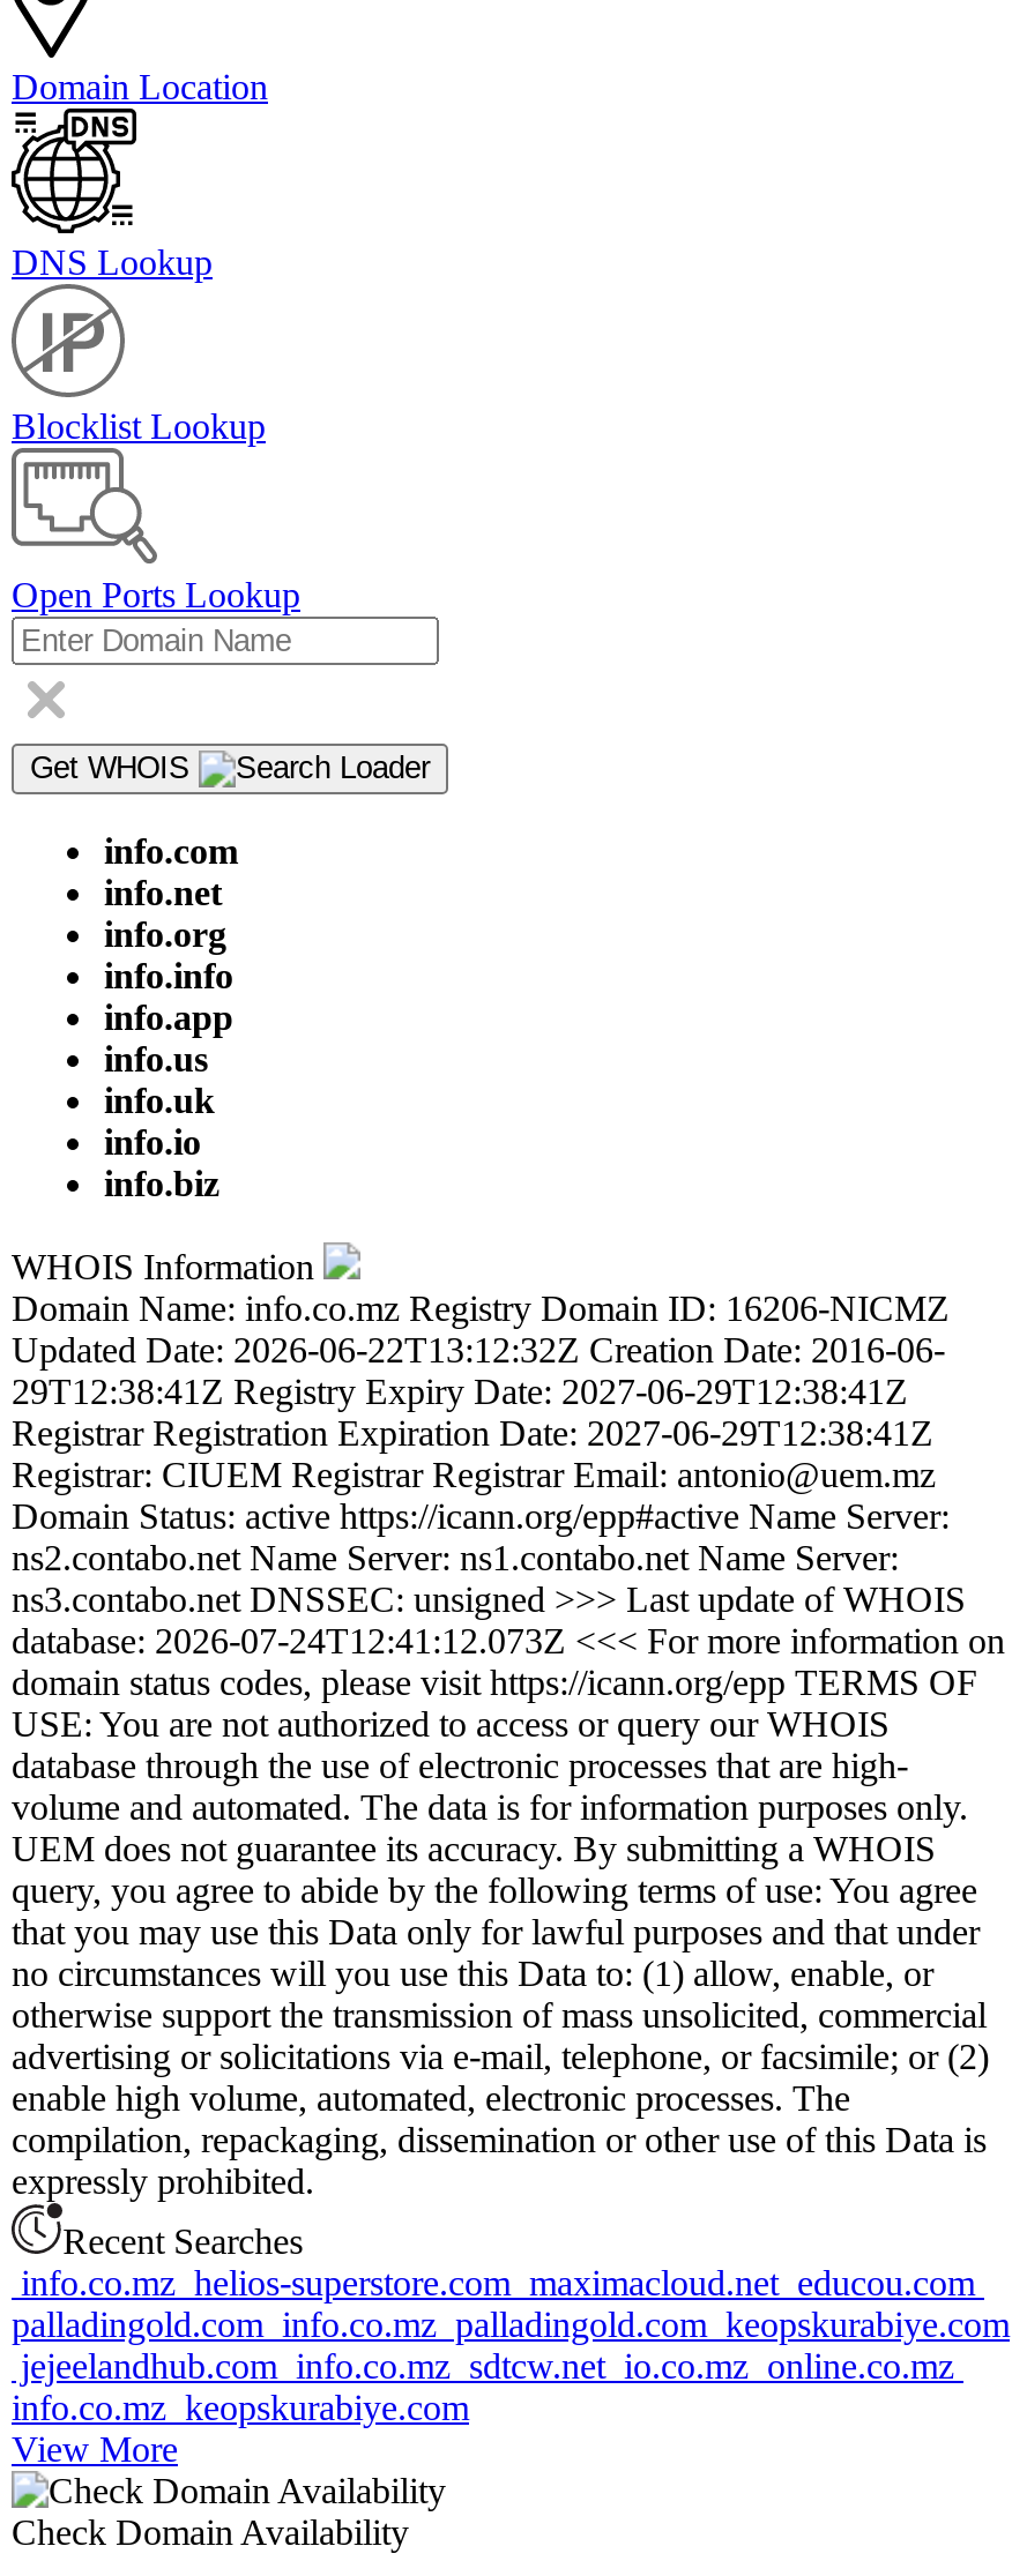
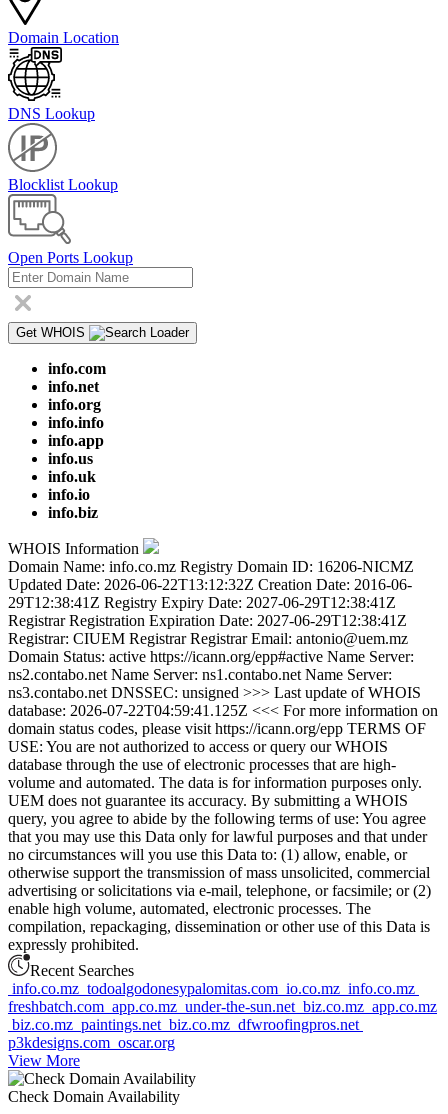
[12,1622,1005,1661] database: 2026-07-24T12:41:12.073Z <<< For more information on -> [8,702,438,719] database: 2026-07-22T04:59:41.125Z <<< For more information on
[12,2264,1010,2428] info.co.mz helios-superstore.com maximacloud.net educou.com | palladingold.com info.co.mz palladingold.com keopskurabiye.com | jejeelandhub.com info.co.mzsdtcw.net io.co.mz online.co.mz | info.co.mz keopskurabiye.com -> [8,980,437,1051] info.co.mz todoalgodonesypalomitas.com io.co.mz info.co.mz | freshbatch.com app.co.mz under-the-sun.net biz.co.mz app.co.mz | biz.co.mz paintings.net biz.co.mz dfwroofingpros.net | p3kdesigns.com oscar.org

